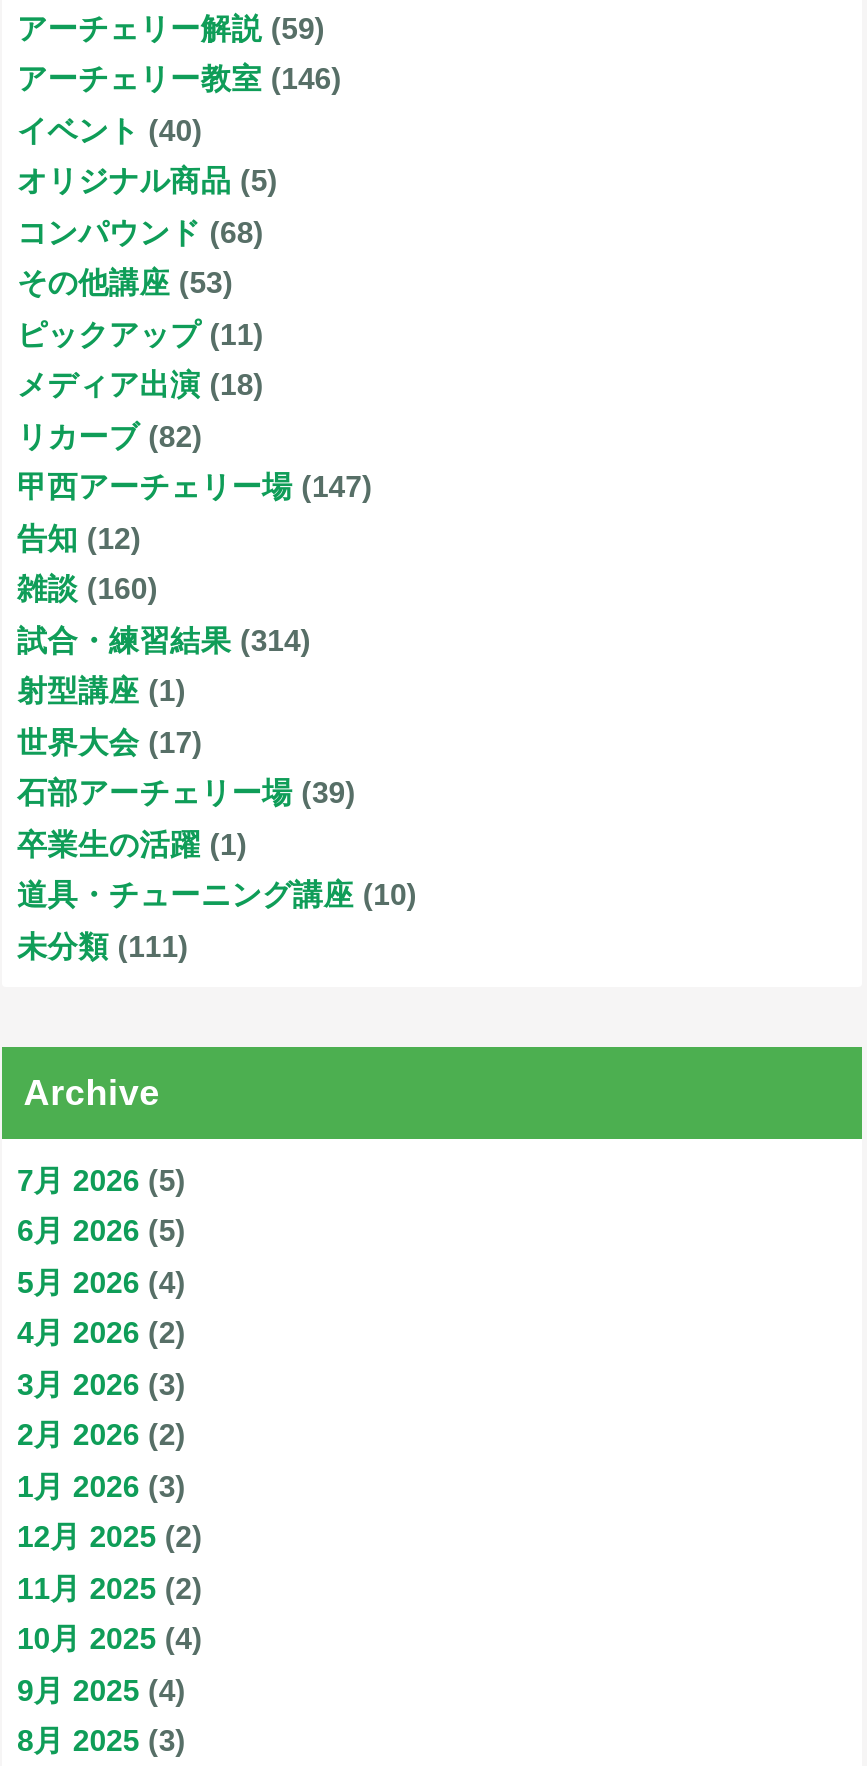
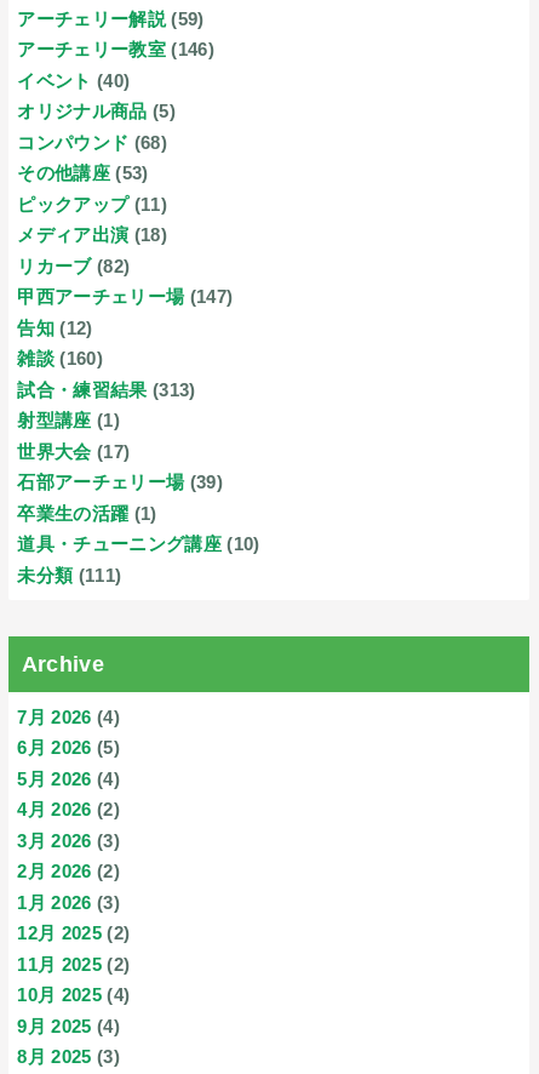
[17,622,311,656] 試合・練習結果 (314) -> [18,379,196,399] 試合・練習結果 (313)
[17,1162,186,1196] 7月 2026 (5) -> [18,706,120,727] 7月 2026 (4)

